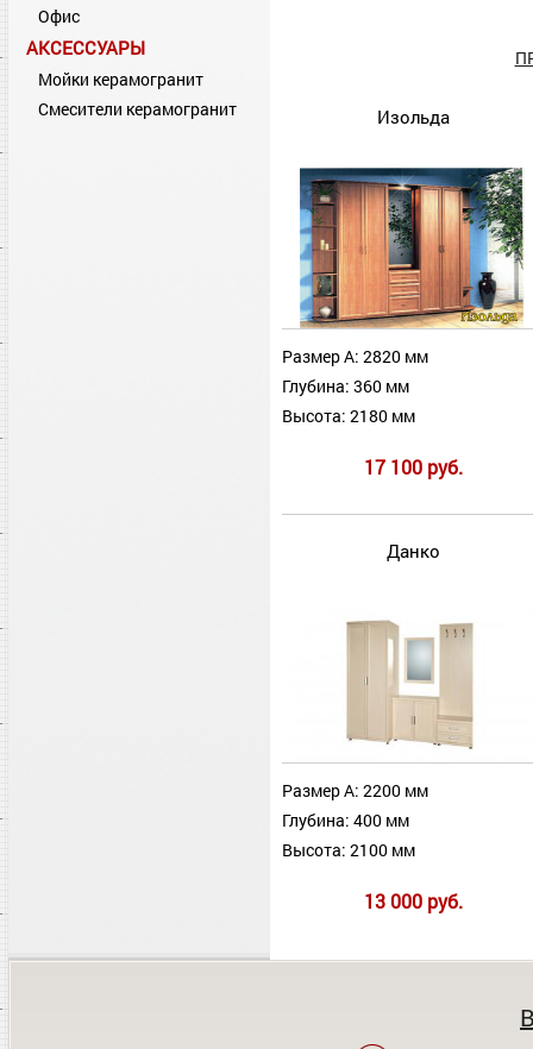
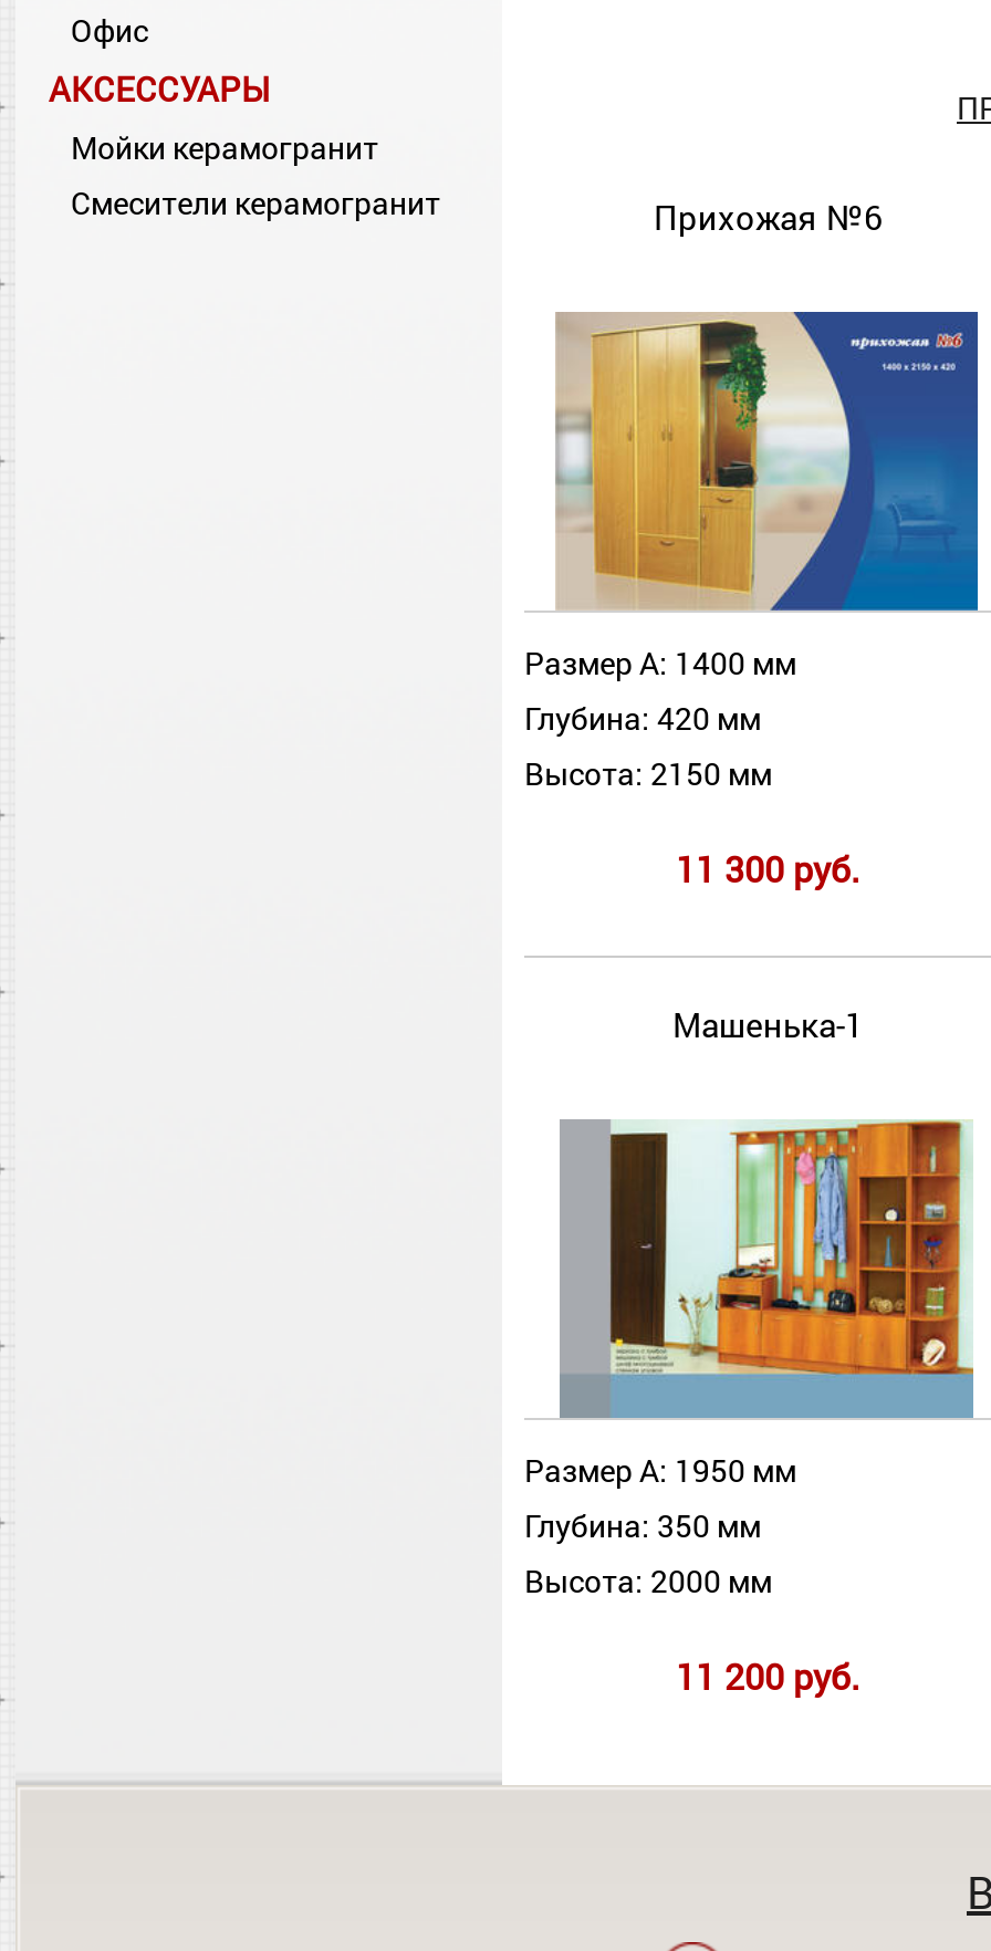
[377,104,449,128] Изольда -> [654,194,882,238] Прихожая №6
[282,167,526,427] [image] | Размер А: 2820 мм | Глубина: 360 мм | Высота: 2180 мм -> [524,310,980,793] [image] | Размер А: 1400 мм | Глубина: 420 мм | Высота: 2150 мм
[363,454,462,479] 17 100 руб. -> [676,844,859,891] 11 300 руб.
[386,538,440,562] Данко -> [672,1001,863,1046] Машенька-1
[282,602,523,861] [image] | Размер А: 2200 мм | Глубина: 400 мм | Высота: 2100 мм -> [524,1117,976,1601] [image] | Размер А: 1950 мм | Глубина: 350 мм | Высота: 2000 мм
[363,888,462,913] 13 000 руб. -> [676,1652,859,1698] 11 200 руб.

